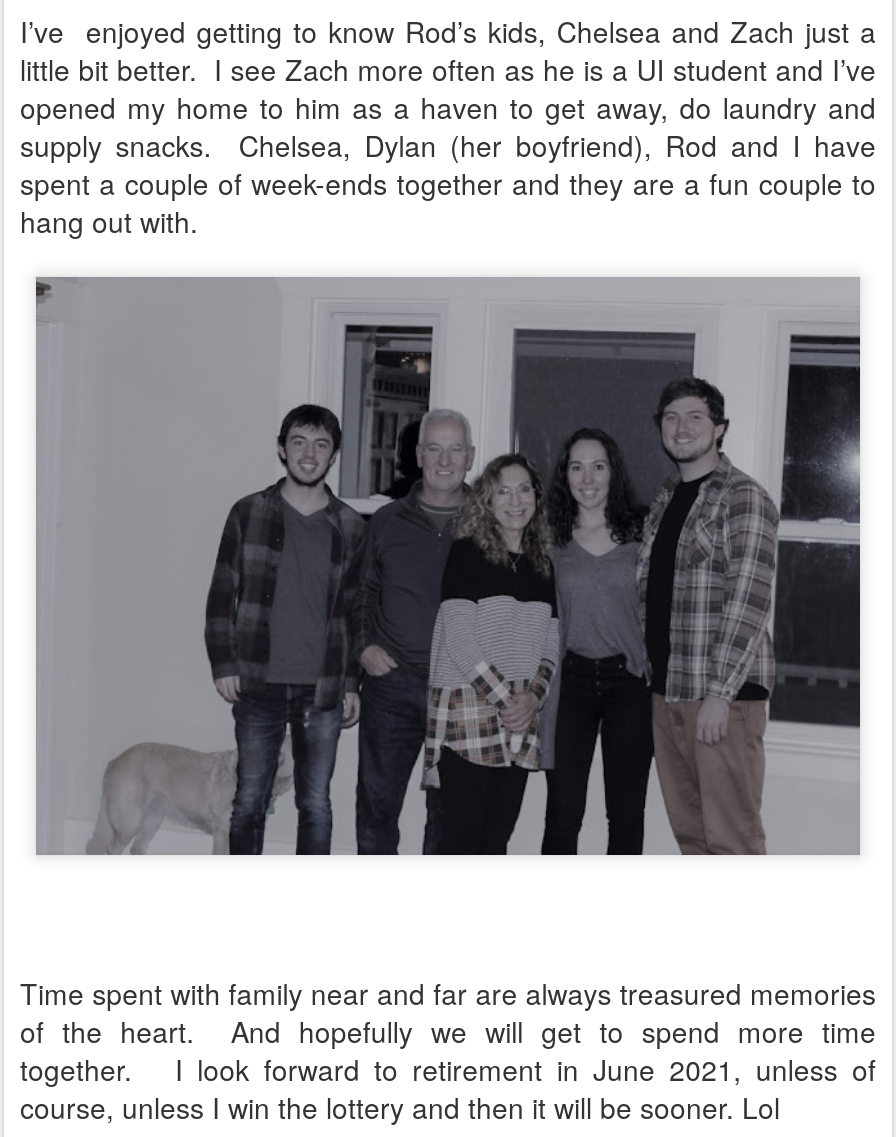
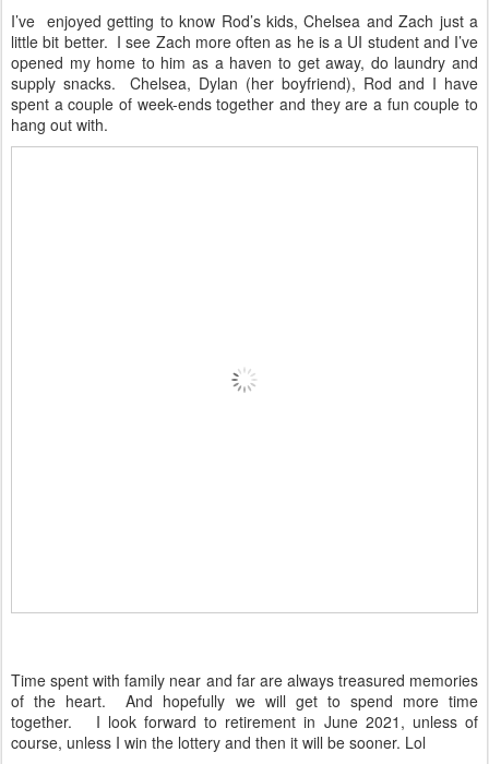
[34,274,862,858] [image] -> none

